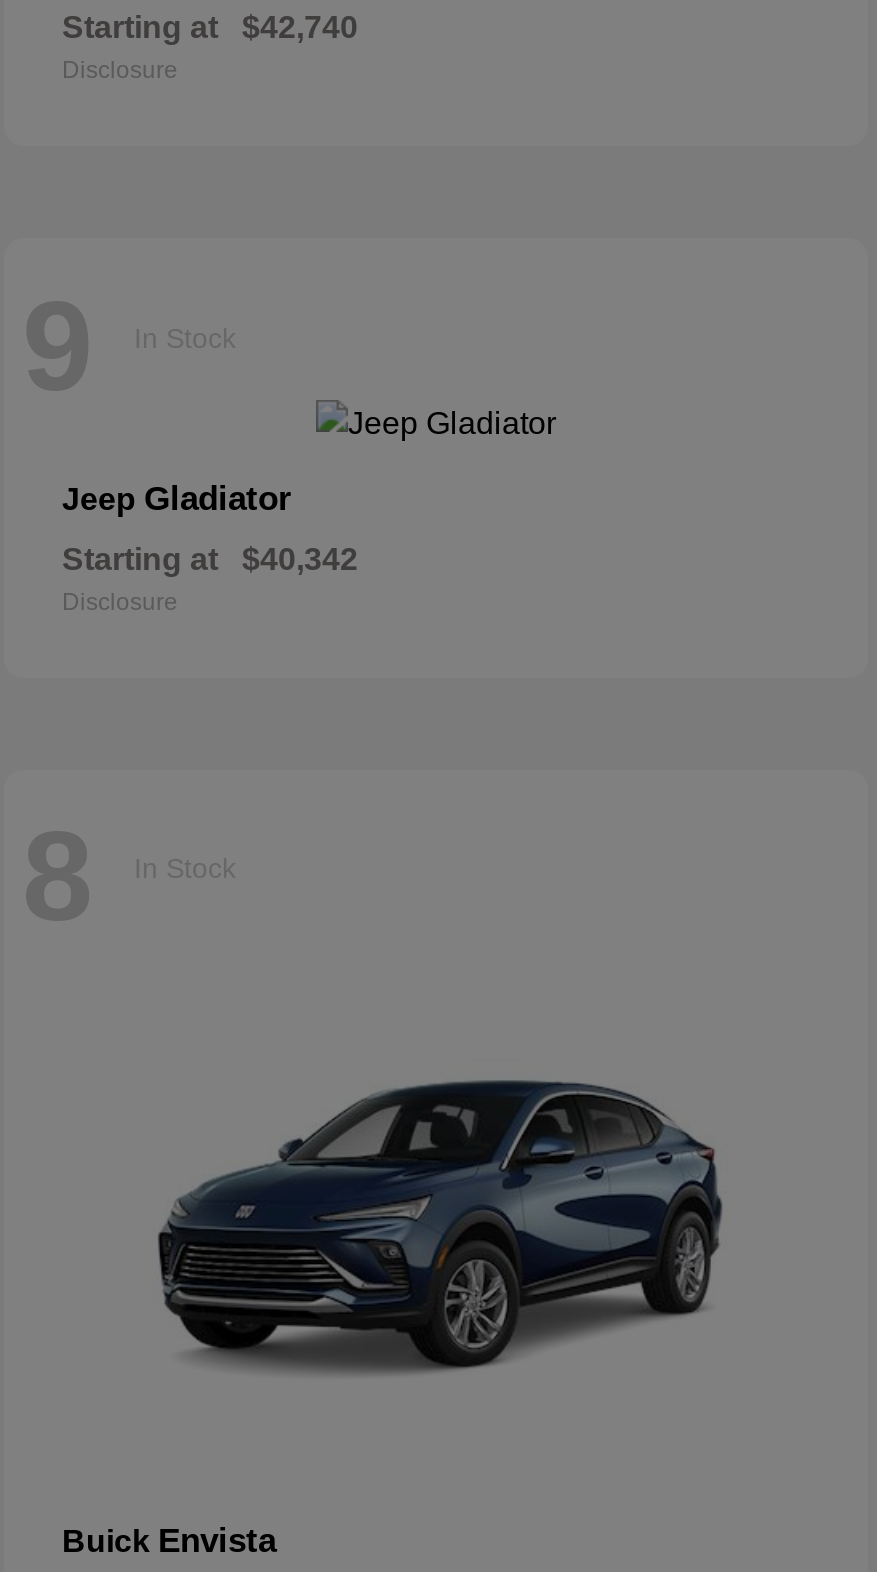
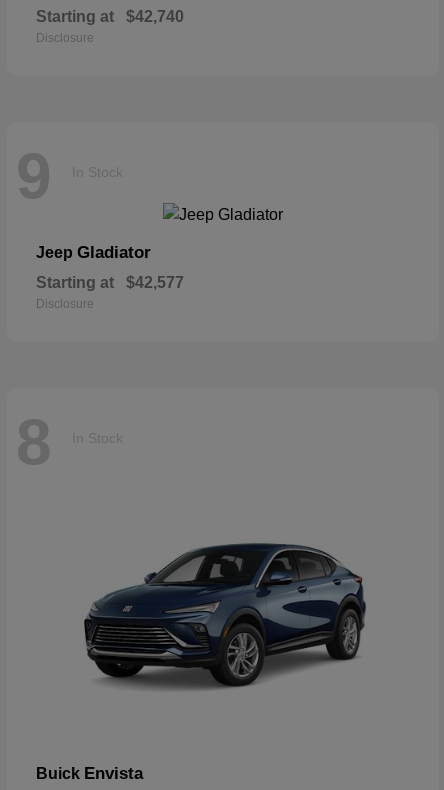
[62,542,358,576] Starting at $40,342 -> [36,274,184,291] Starting at $42,577

